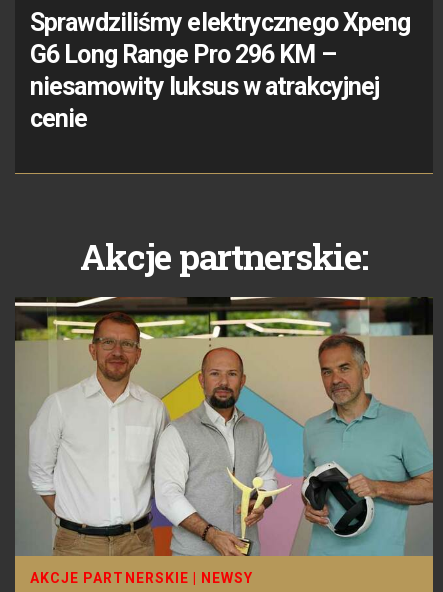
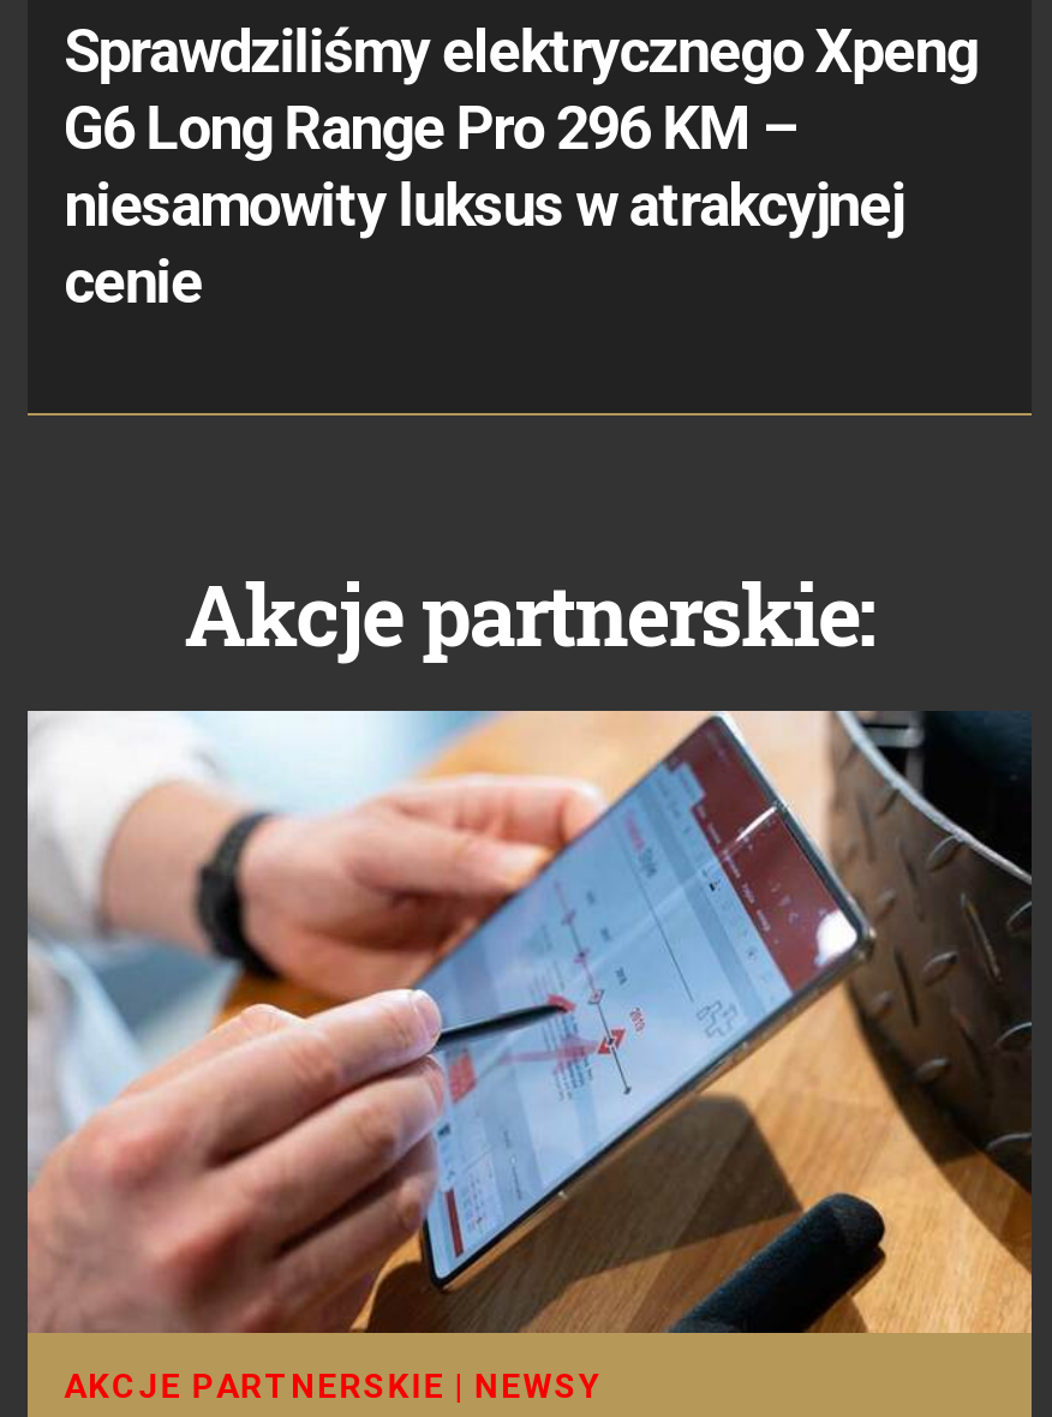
[15,296,434,556] [image] -> [25,708,1032,1335] [image]

